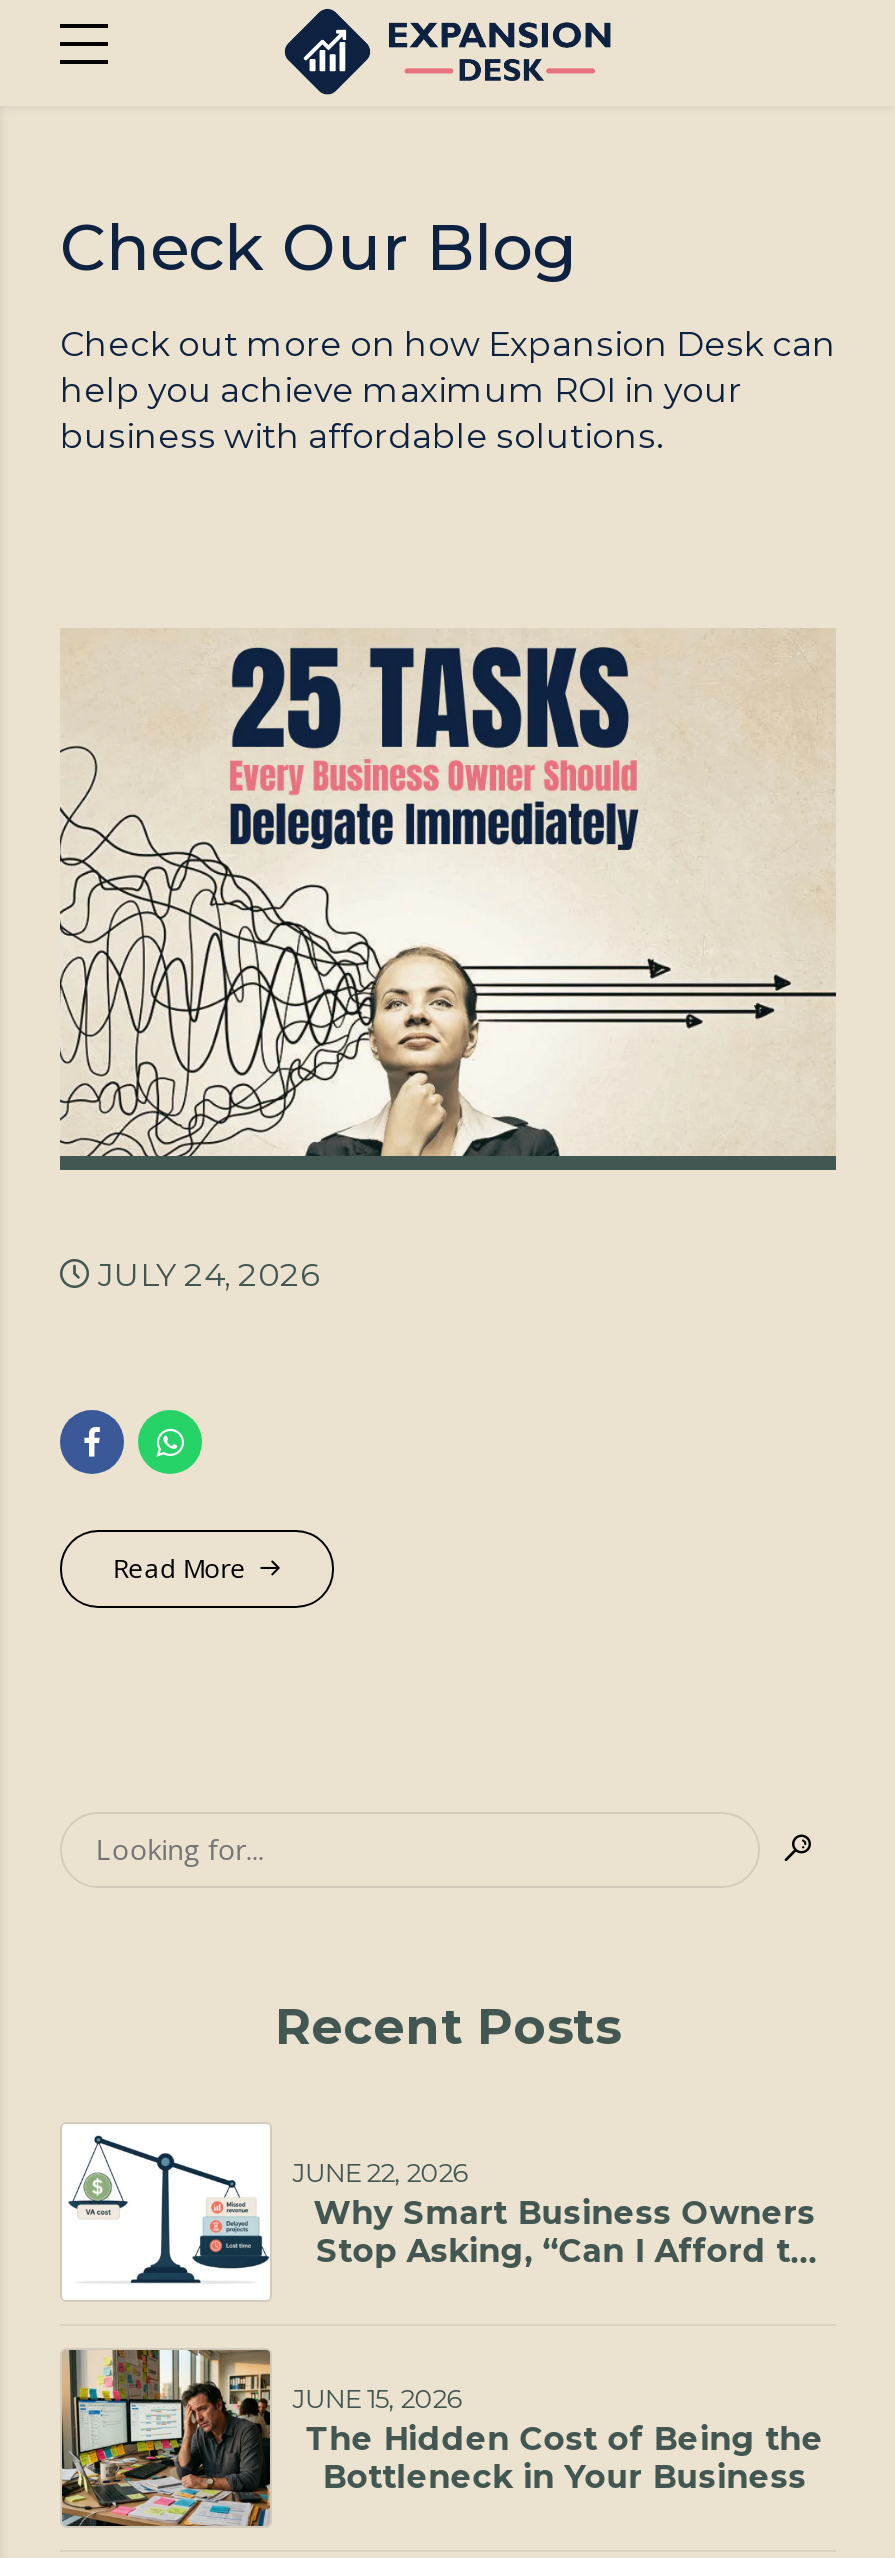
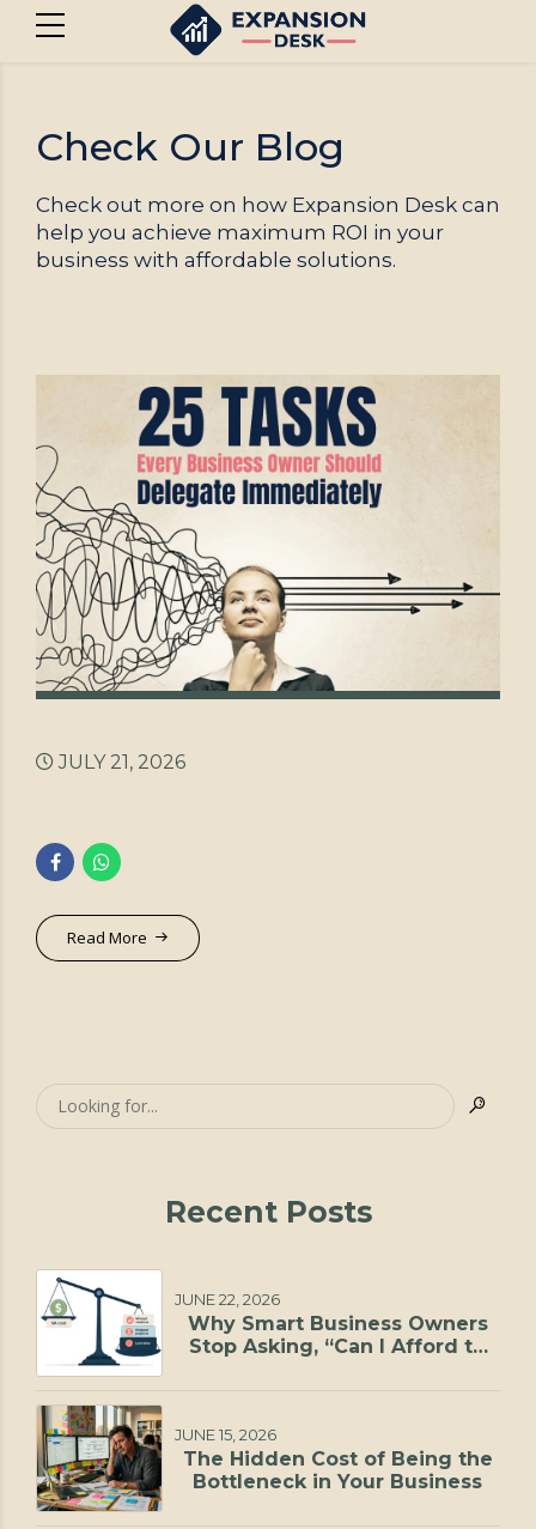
[98,1256,318,1294] JULY 24, 2026 -> [59,751,185,774] JULY 21, 2026

